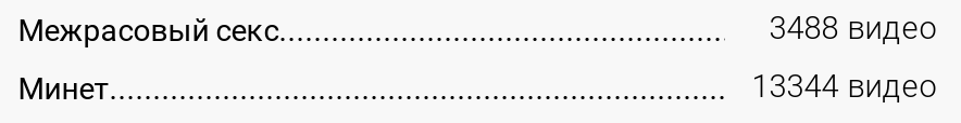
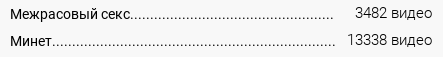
[769,10,937,47] 3488 видео -> [355,5,432,22] 3482 видео
[752,70,937,107] 13344 видео -> [347,32,432,49] 13338 видео

